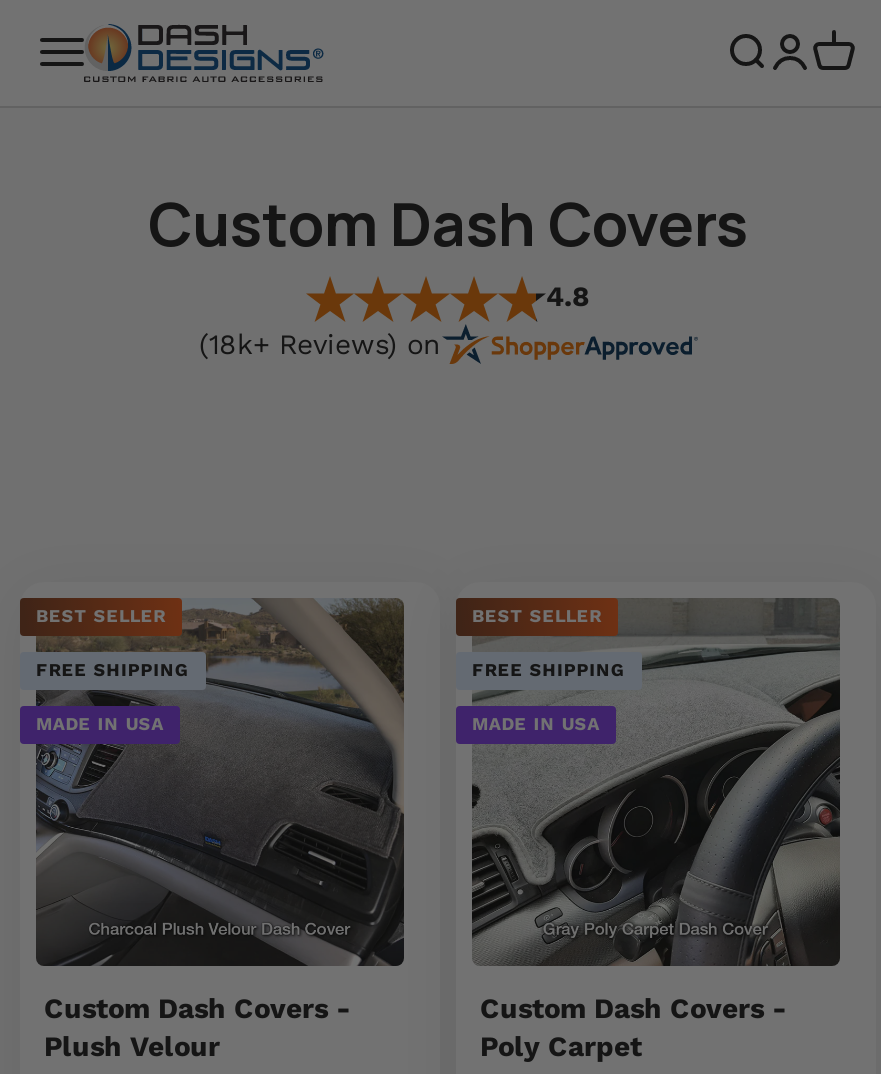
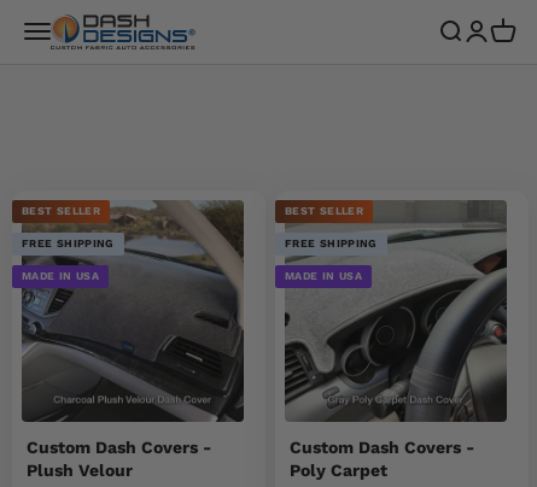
[148,182,748,360] Custom Dash Covers | 4.8 | (18k+ Reviews) on -> none

